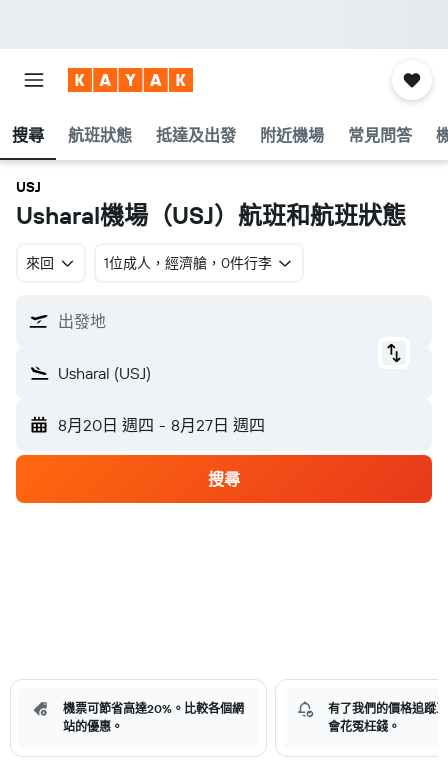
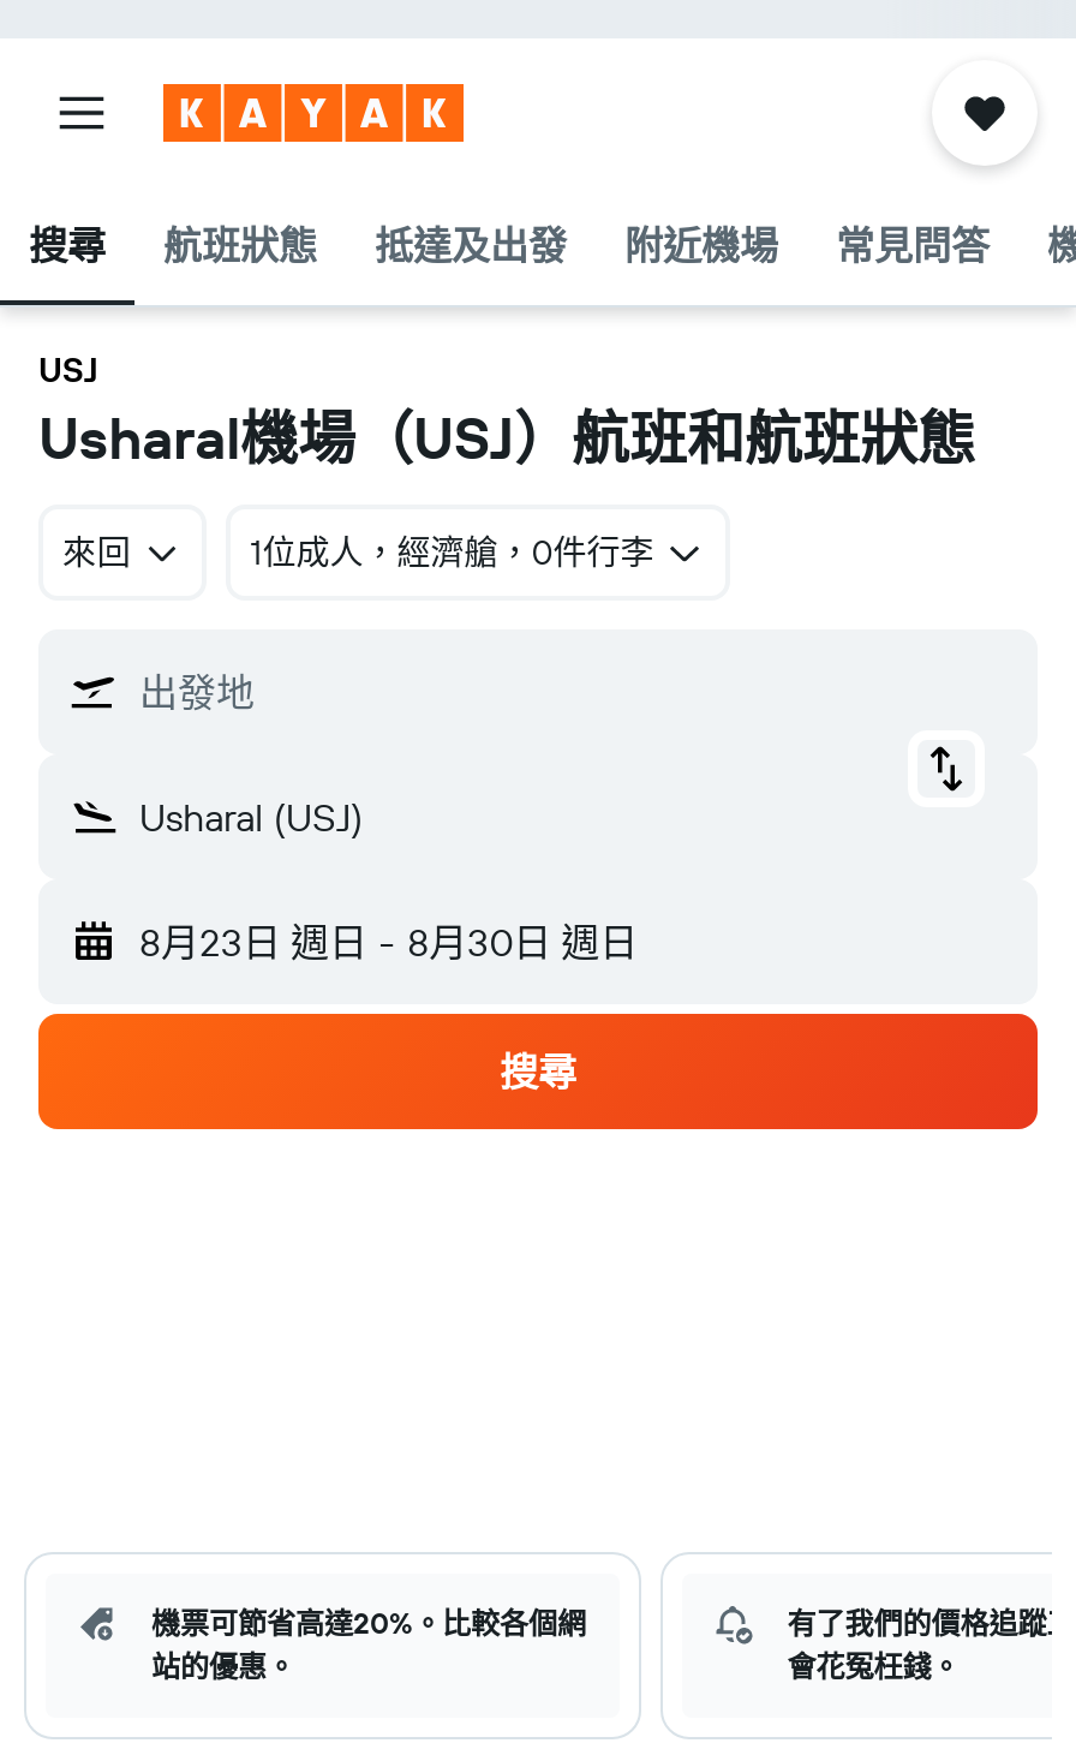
[58,415,265,435] 8月20日 週四 - 8月27日 週四 -> [139,918,638,966] 8月23日 週日 - 8月30日 週日

